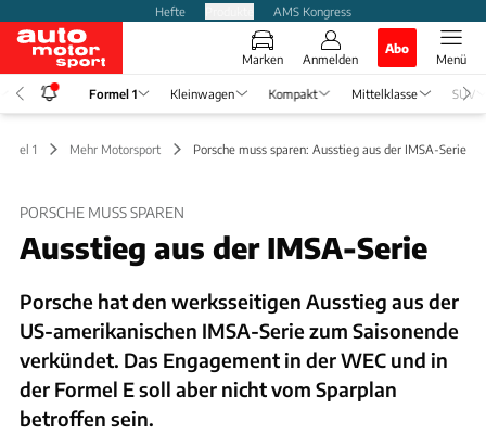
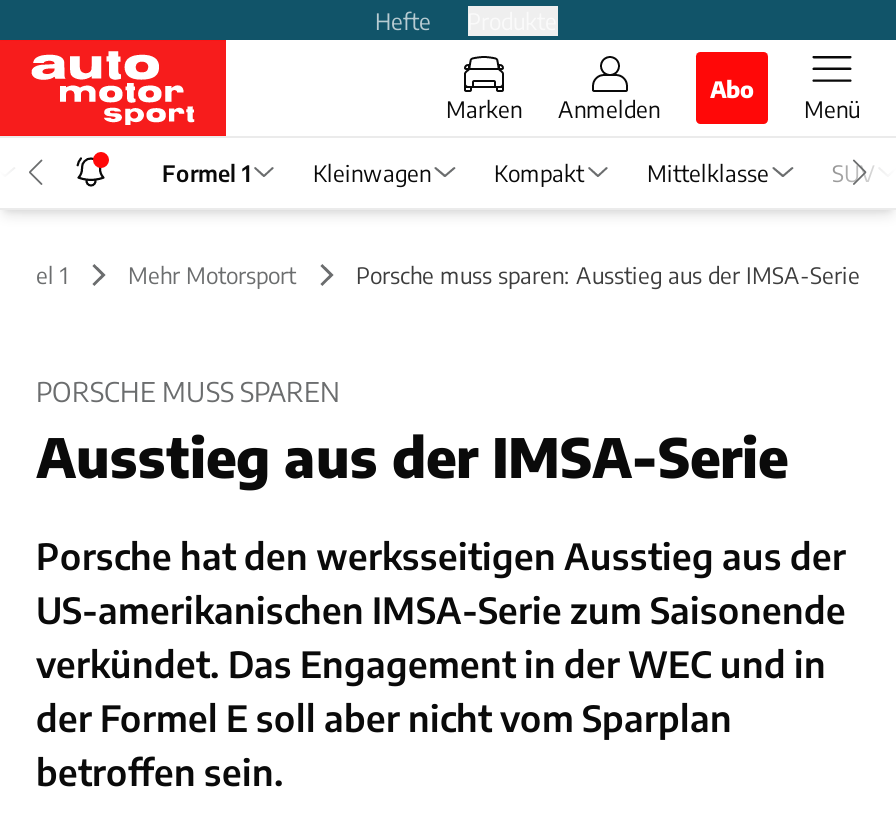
[273,3,351,18] AMS Kongress -> none

